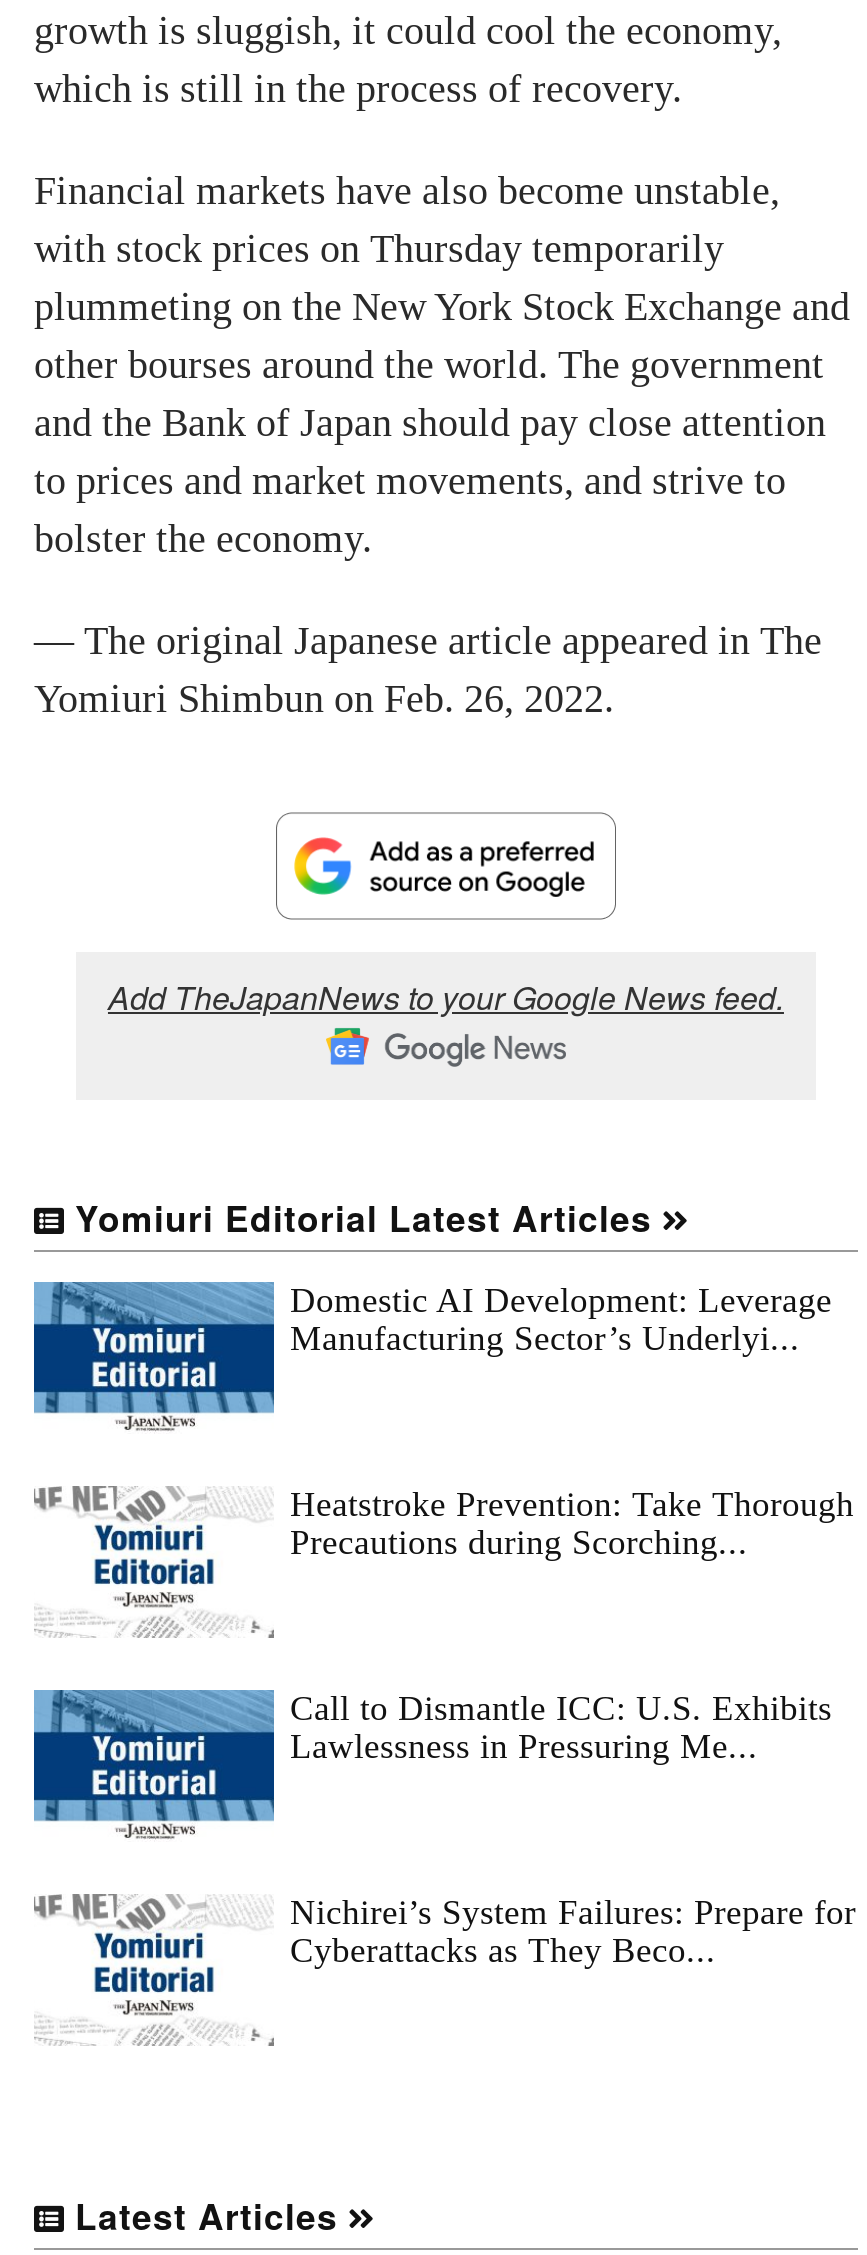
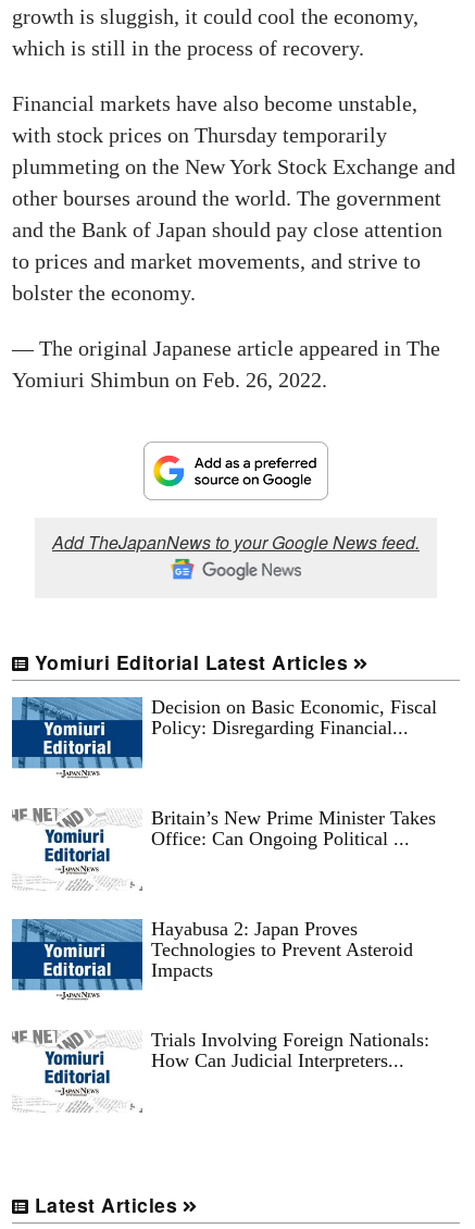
[290,1279,832,1357] Domestic AI Development: Leverage | Manufacturing Sector’s Underlyi... -> [151,696,437,738] Decision on Basic Economic, Fiscal | Policy: Disregarding Financial...
[290,1483,854,1561] Heatstroke Prevention: Take Thorough | Precautions during Scorching... -> [151,806,436,849] Britain’s New Prime Minister Takes | Office: Can Ongoing Political ...
[290,1687,832,1765] Call to Dismantle ICC: U.S. Exhibits | Lawlessness in Pressuring Me... -> [151,917,413,980] Hayabusa 2: Japan Proves | Technologies to Prevent Asteroid | Impacts
[290,1891,856,1969] Nichirei’s System Failures: Prepare for | Cyberattacks as They Beco... -> [151,1028,429,1071] Trials Involving Foreign Nationals: | How Can Judicial Interpreters...

